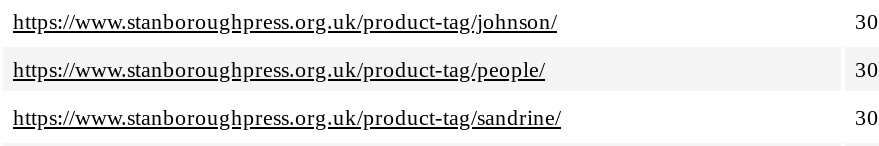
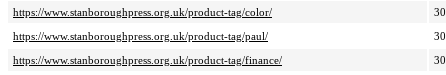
[13,10,557,34] https://www.stanboroughpress.org.uk/product-tag/johnson/ -> [13,6,272,18] https://www.stanboroughpress.org.uk/product-tag/color/
[13,58,545,82] https://www.stanboroughpress.org.uk/product-tag/people/ -> [13,30,268,42] https://www.stanboroughpress.org.uk/product-tag/paul/
[13,106,561,130] https://www.stanboroughpress.org.uk/product-tag/sandrine/ -> [13,54,282,66] https://www.stanboroughpress.org.uk/product-tag/finance/

